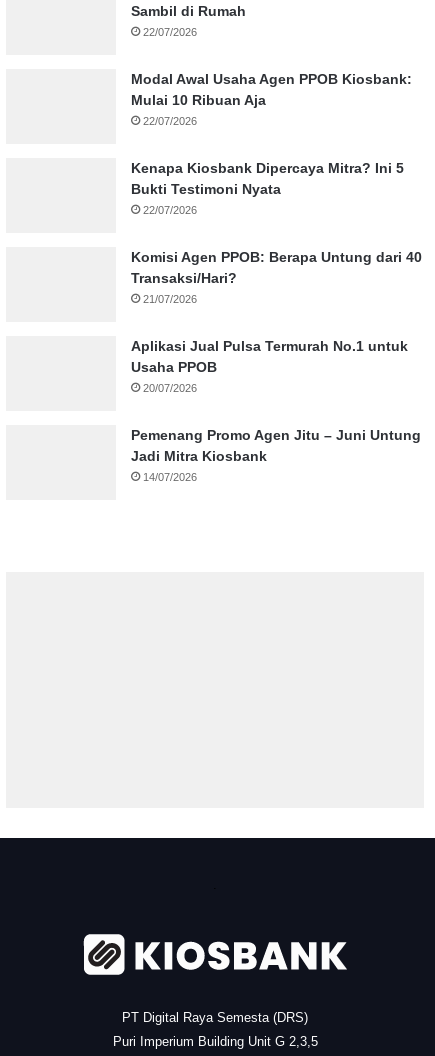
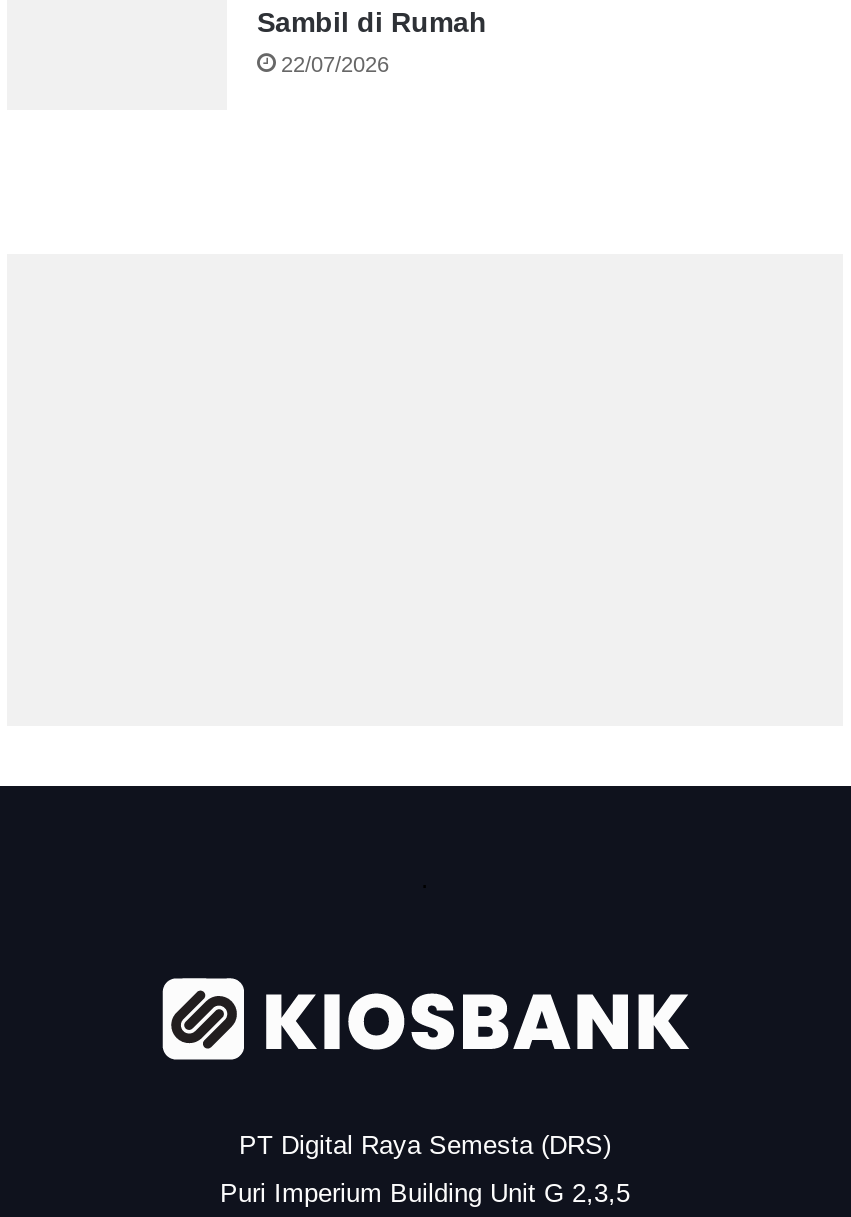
[131,71,422,483] Modal Awal Usaha Agen PPOB Kiosbank: | Mulai 10 Ribuan Aja | 22/07/2026 | Kenapa Kiosbank Dipercaya Mitra? Ini 5 | Bukti Testimoni Nyata | 22/07/2026 | Komisi Agen PPOB: Berapa Untung dari 40 | Transaksi/Hari? | 21/07/2026 | Aplikasi Jual Pulsa Termurah No.1 untuk | Usaha PPOB | 20/07/2026 | Pemenang Promo Agen Jitu – Juni Untung | Jadi Mitra Kiosbank | 14/07/2026 -> none

